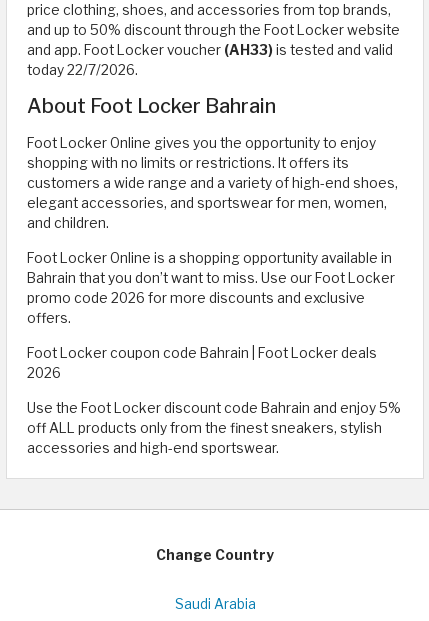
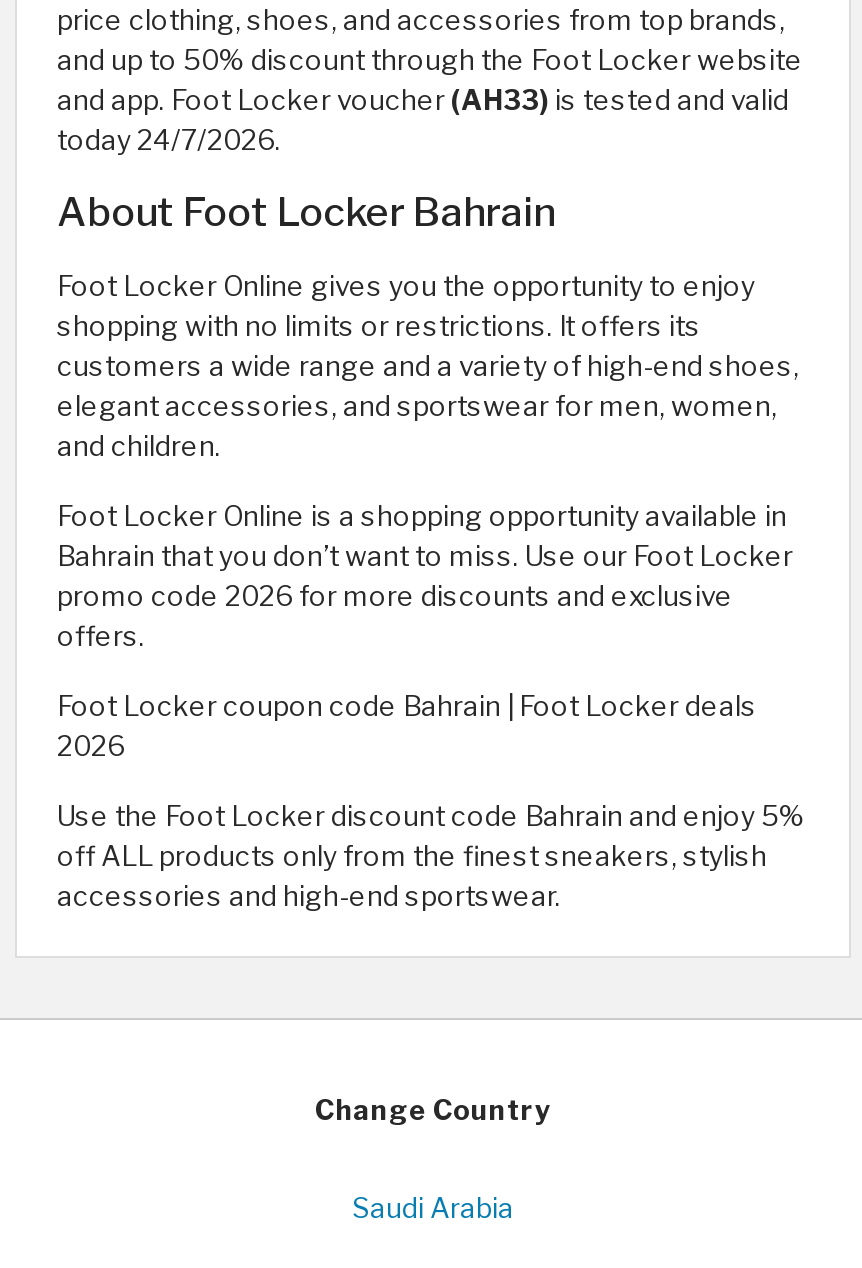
[27,62,138,78] today 22/7/2026. -> [57,124,281,156] today 24/7/2026.

